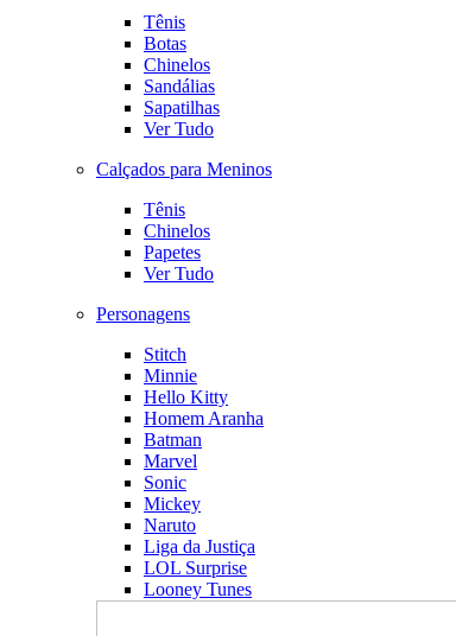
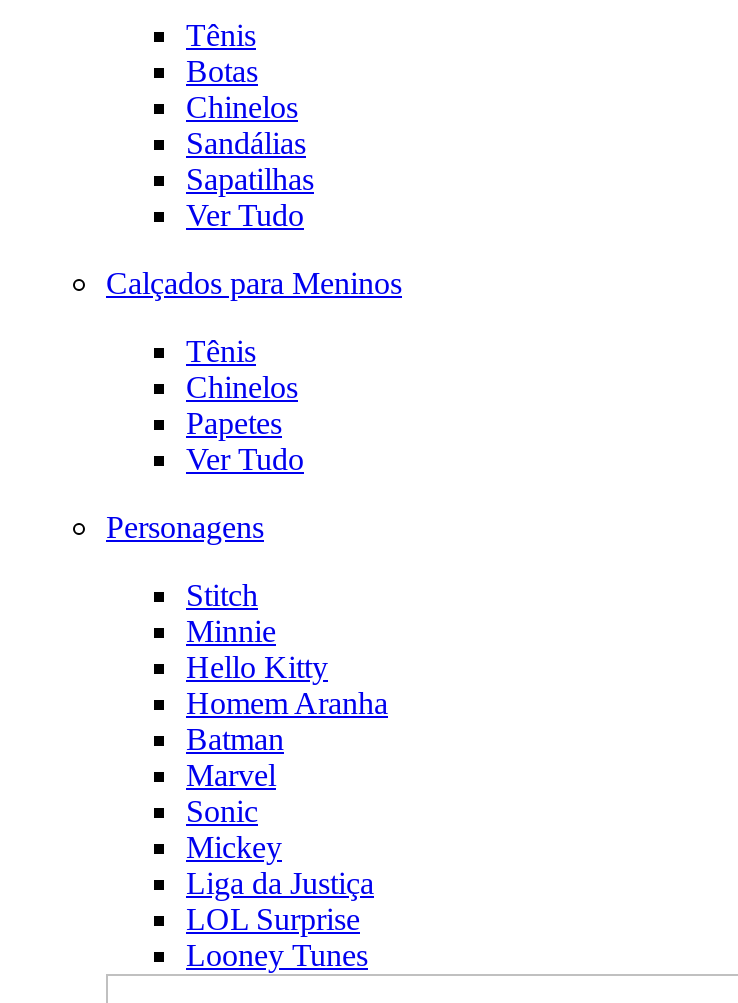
[144,515,196,535] Naruto -> none

